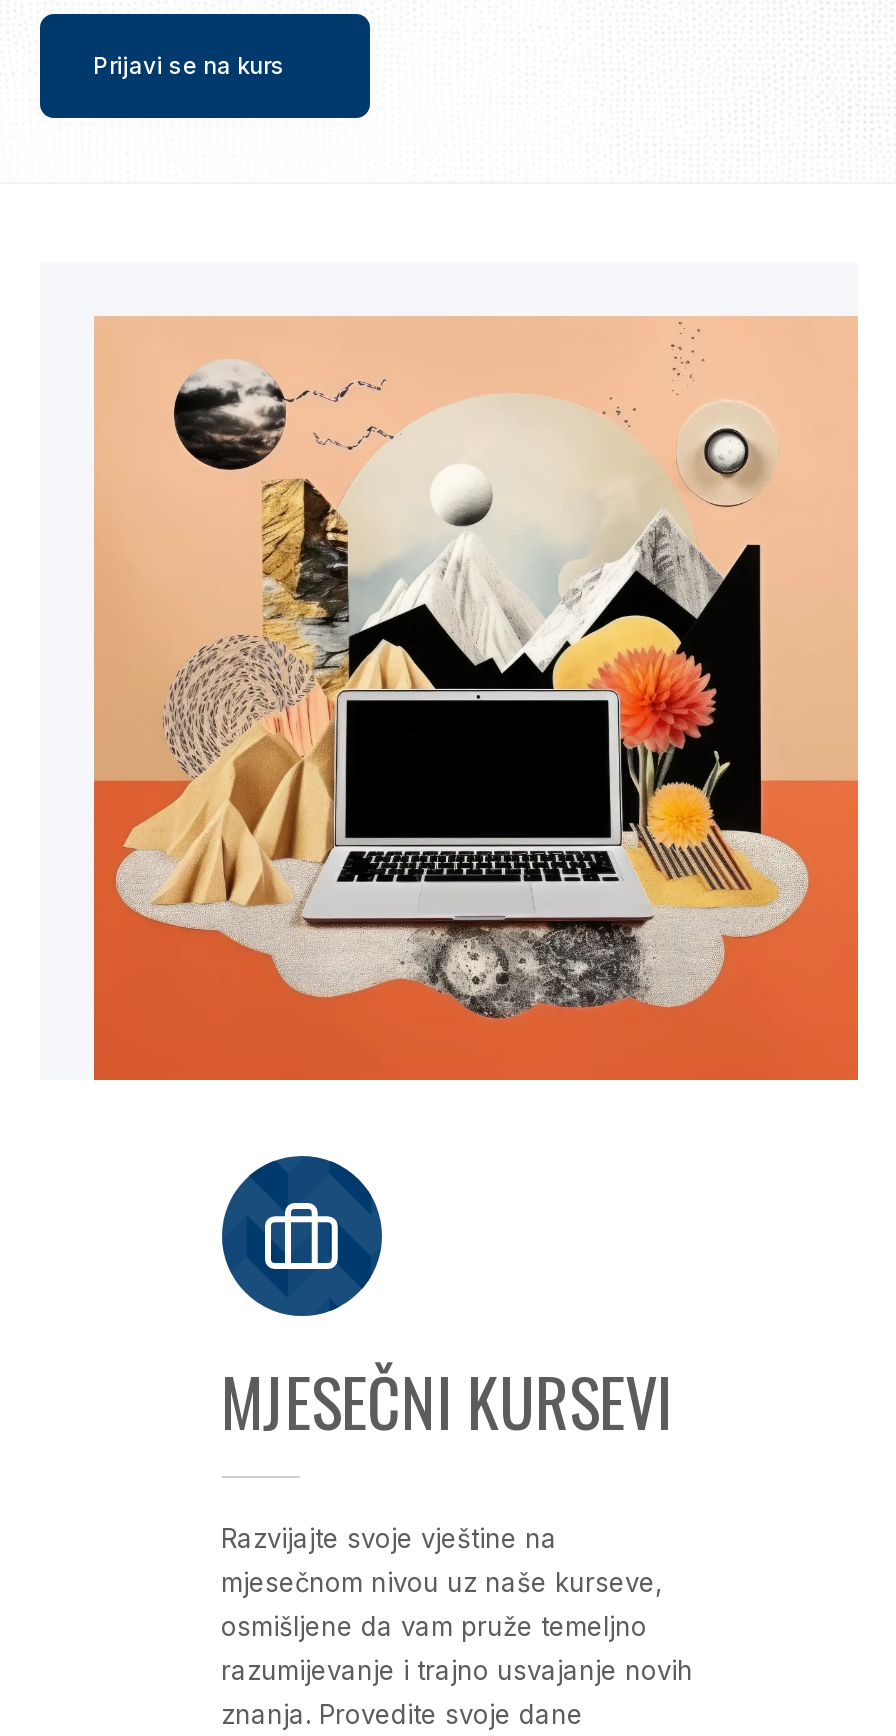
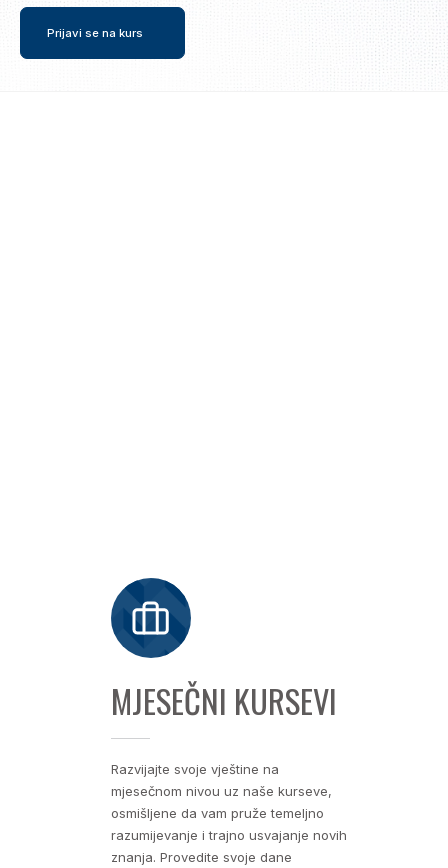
[92,314,860,1082] [image] -> none

